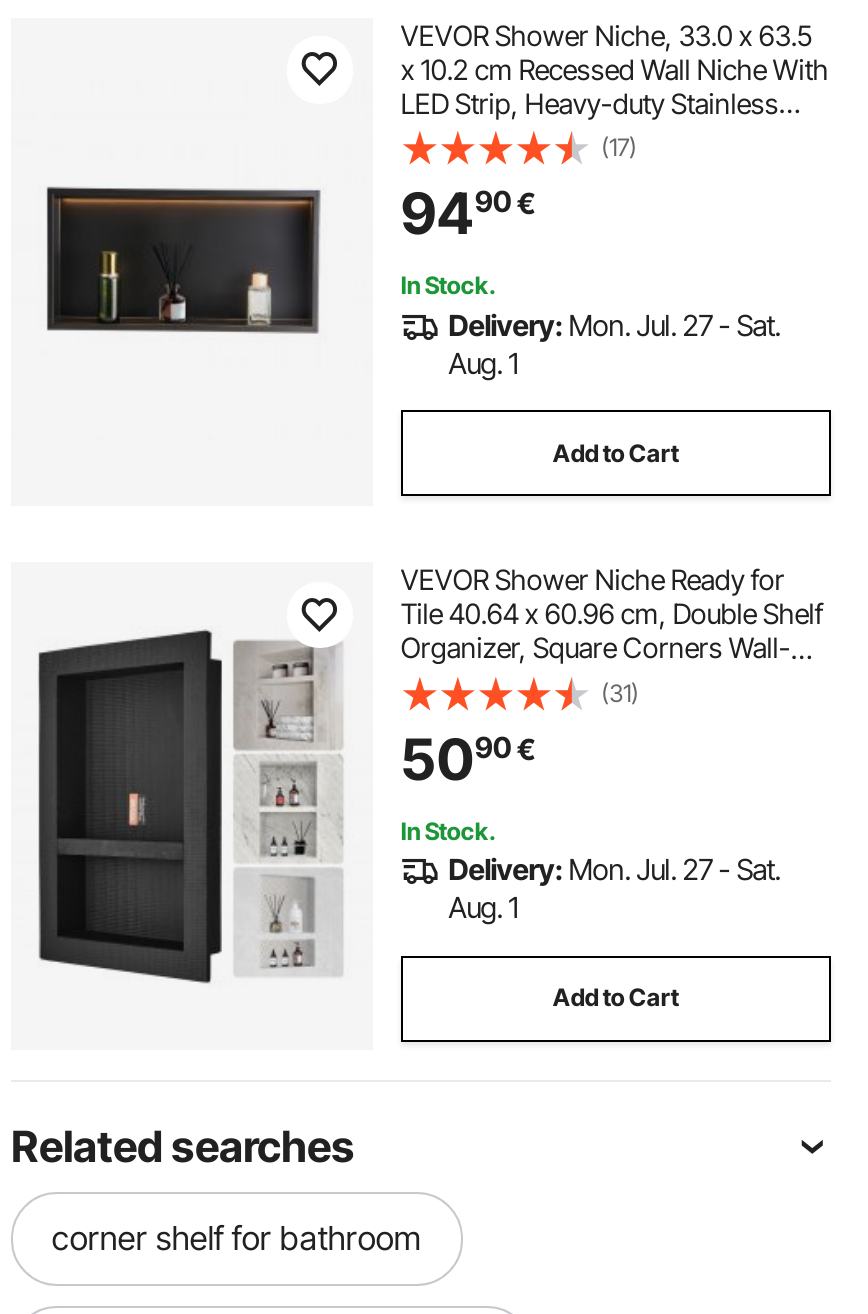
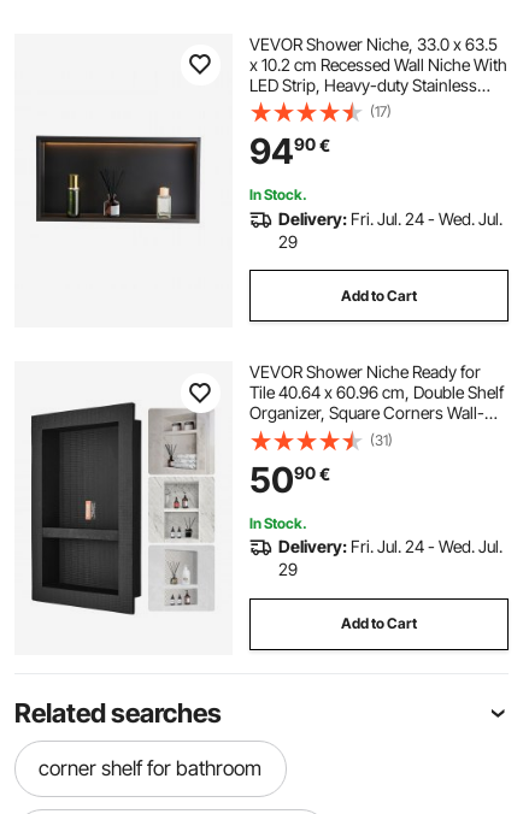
[448,307,780,379] Delivery: Mon. Jul. 27 - Sat. | Aug. 1 -> [278,208,502,251] Delivery: Fri. Jul. 24 - Wed. Jul. | 29
[448,853,780,925] Delivery: Mon. Jul. 27 - Sat. | Aug. 1 -> [278,536,502,580] Delivery: Fri. Jul. 24 - Wed. Jul. | 29

